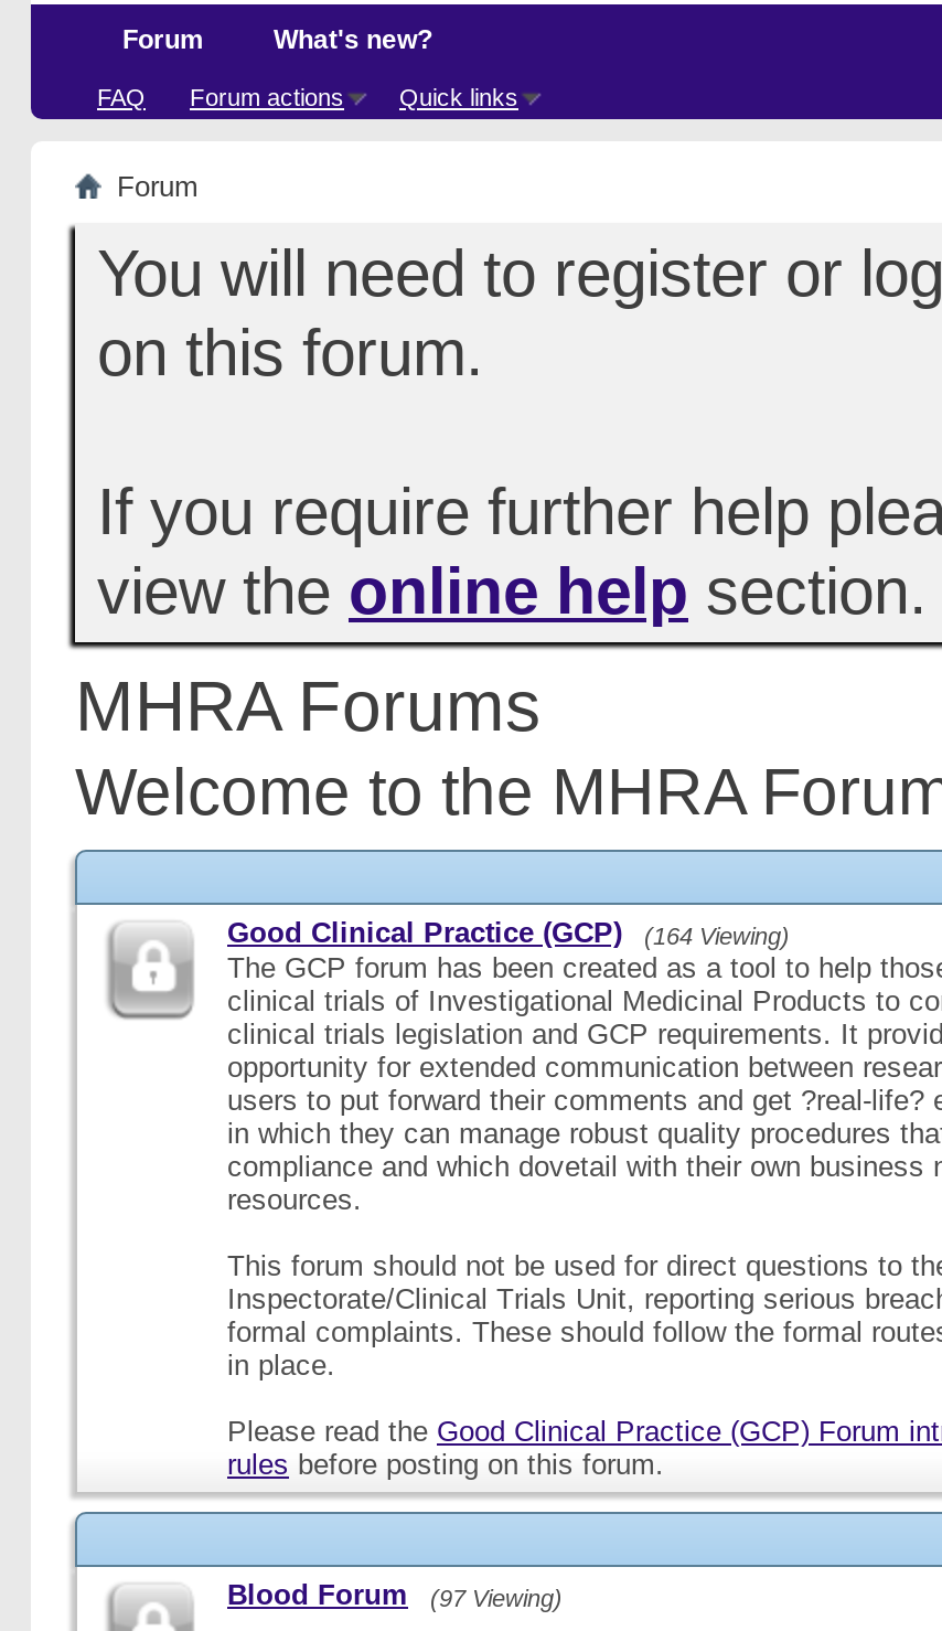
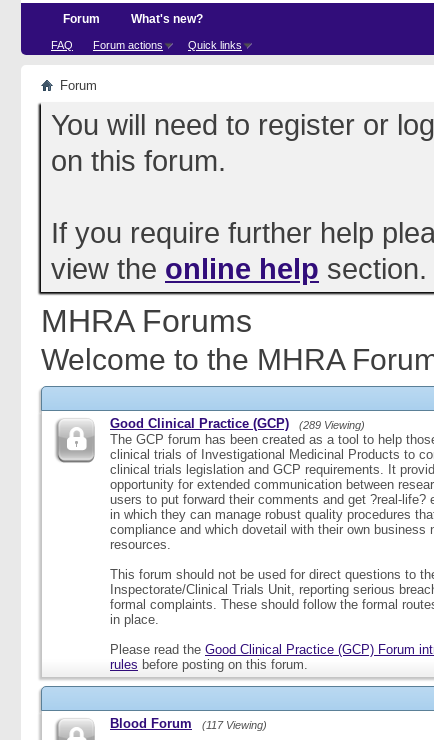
[227,916,790,949] Good Clinical Practice (GCP) (164 Viewing) -> [110,416,365,431] Good Clinical Practice (GCP) (289 Viewing)
[227,1578,563,1611] Blood Forum (97 Viewing) -> [110,716,267,731] Blood Forum (117 Viewing)

